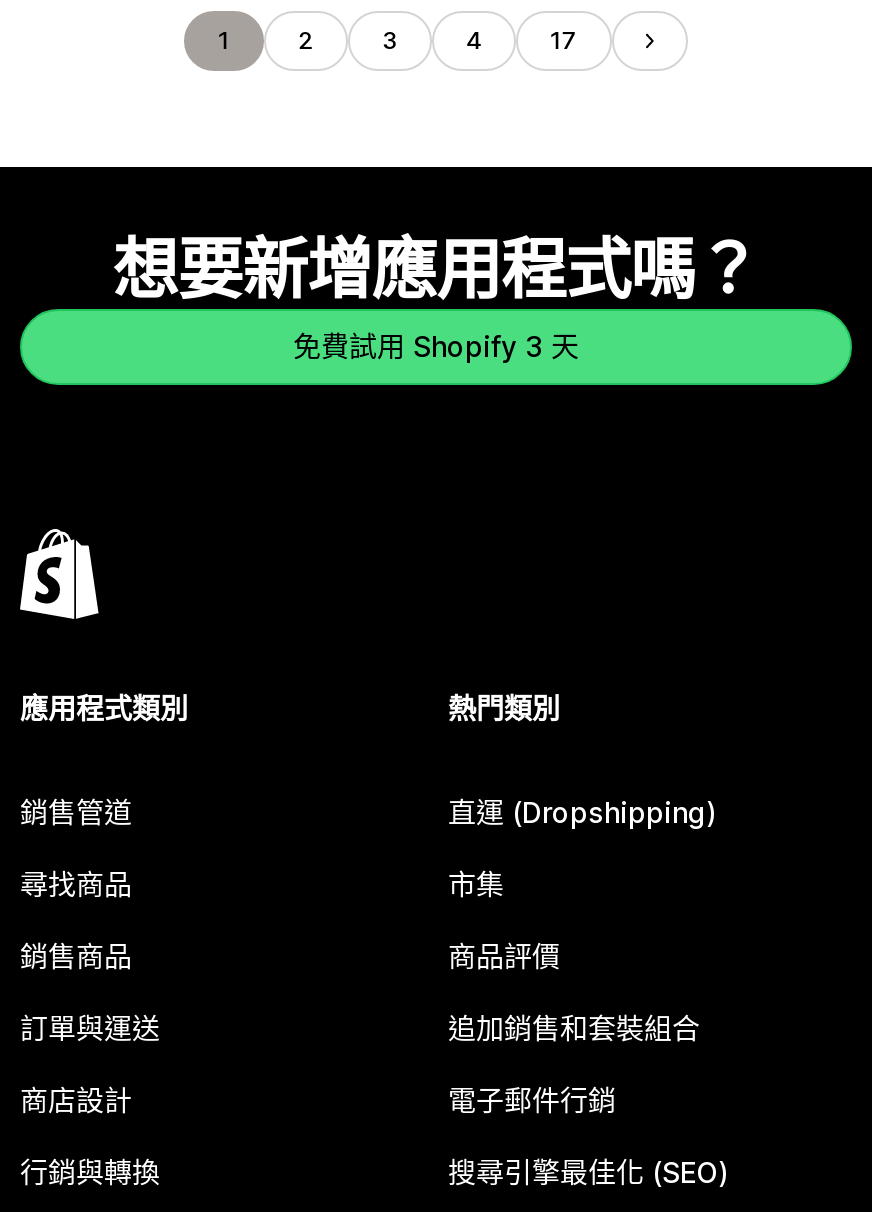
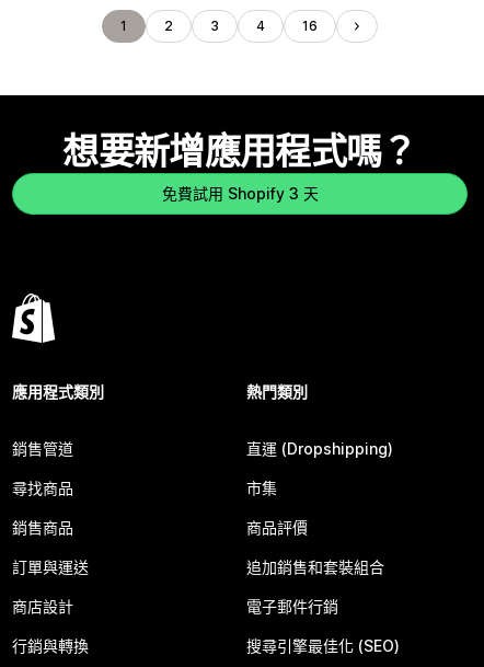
[550,25,578,55] 17 -> [302,18,317,34] 16

